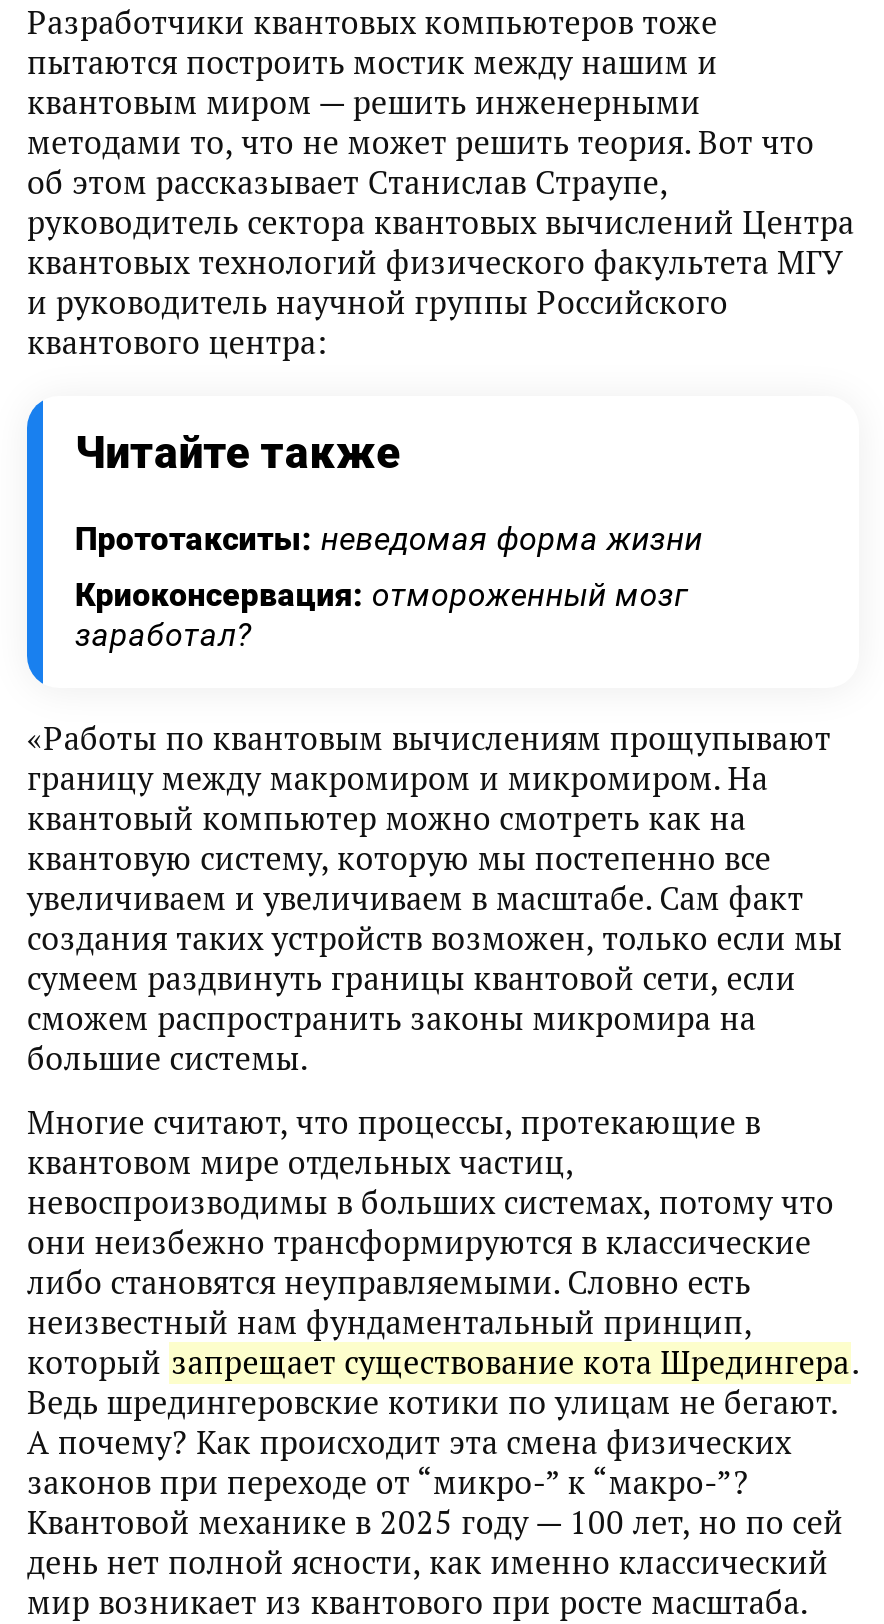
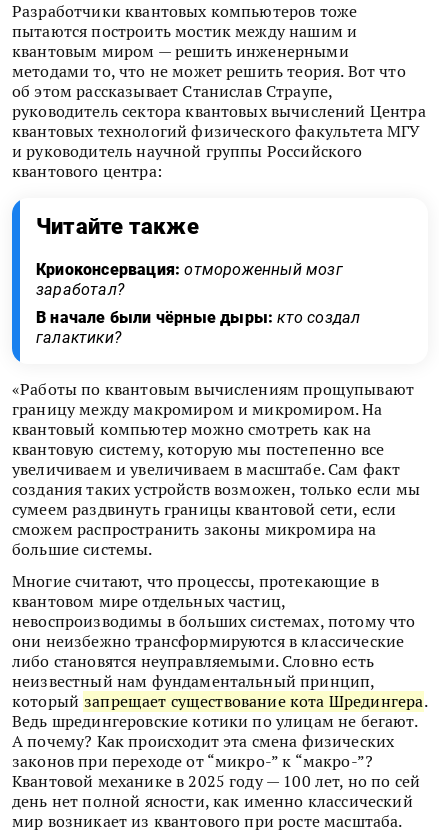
[75,519,703,557] Прототакситы: неведомая форма жизни -> none
moved [75,575,689,653] -> [36,260,343,299]: Криоконсервация: отмороженный мозг | заработал?
none -> [36,308,360,347] В начале были чёрные дыры: кто создал | галактики?

